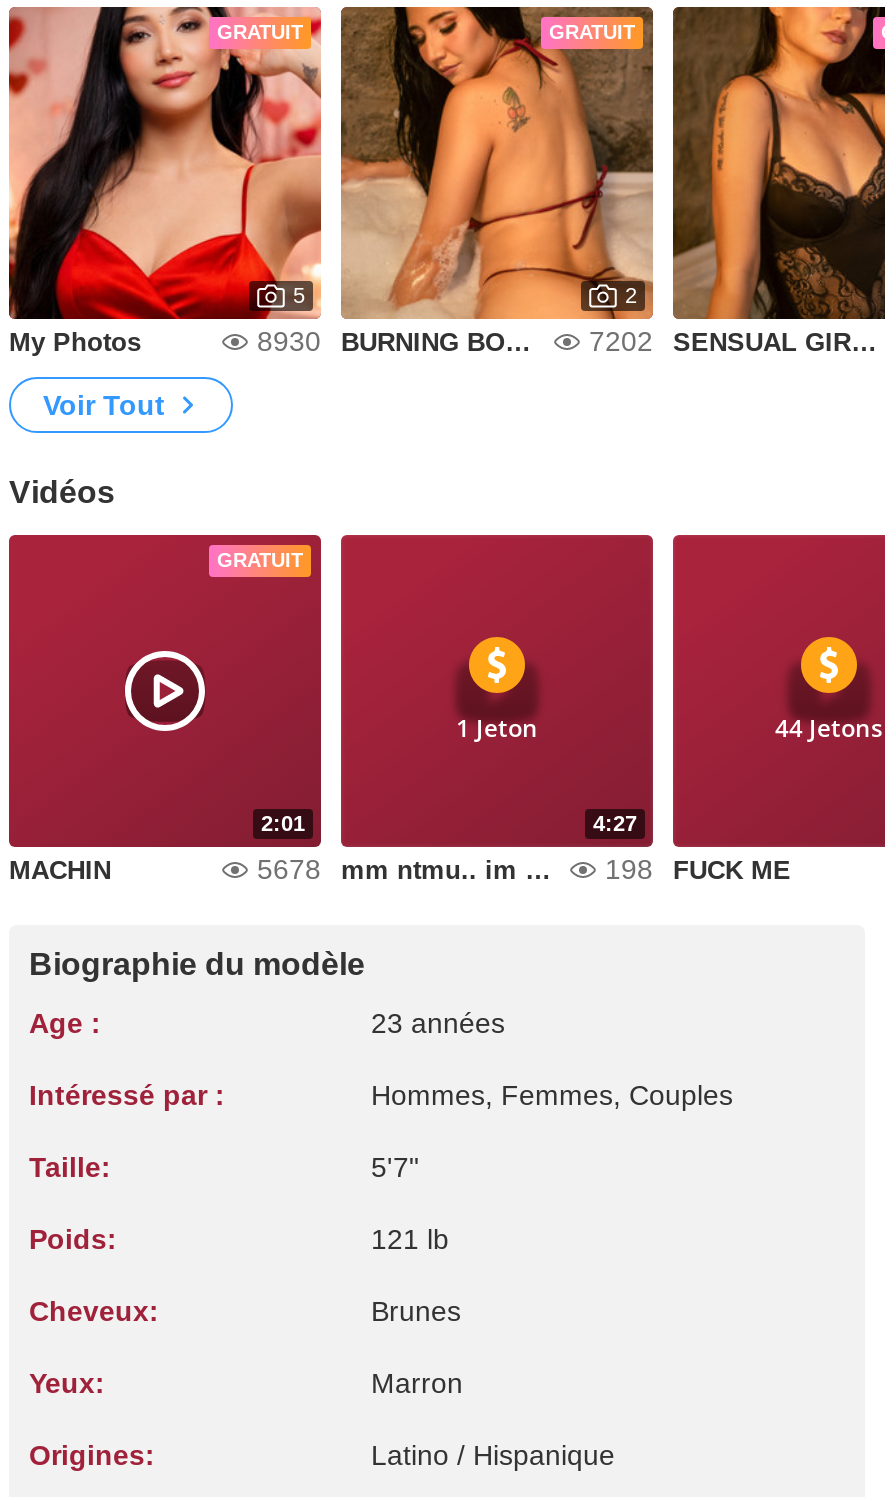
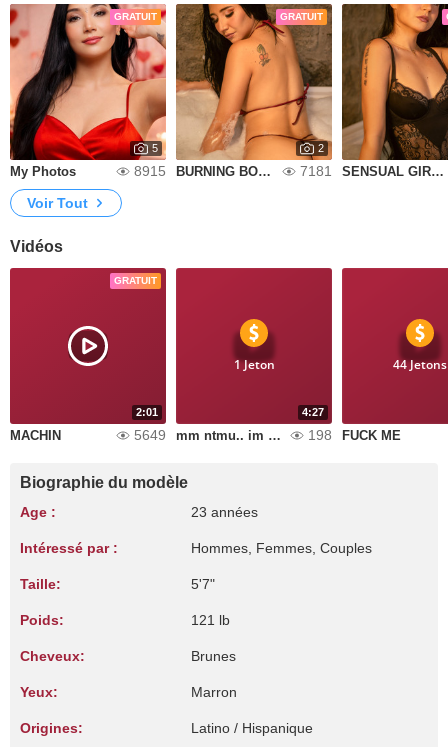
[257,325,321,357] 8930 -> [134,163,166,179] 8915
[589,325,653,357] 7202 -> [300,163,332,179] 7181
[257,853,321,885] 5678 -> [134,427,166,443] 5649

